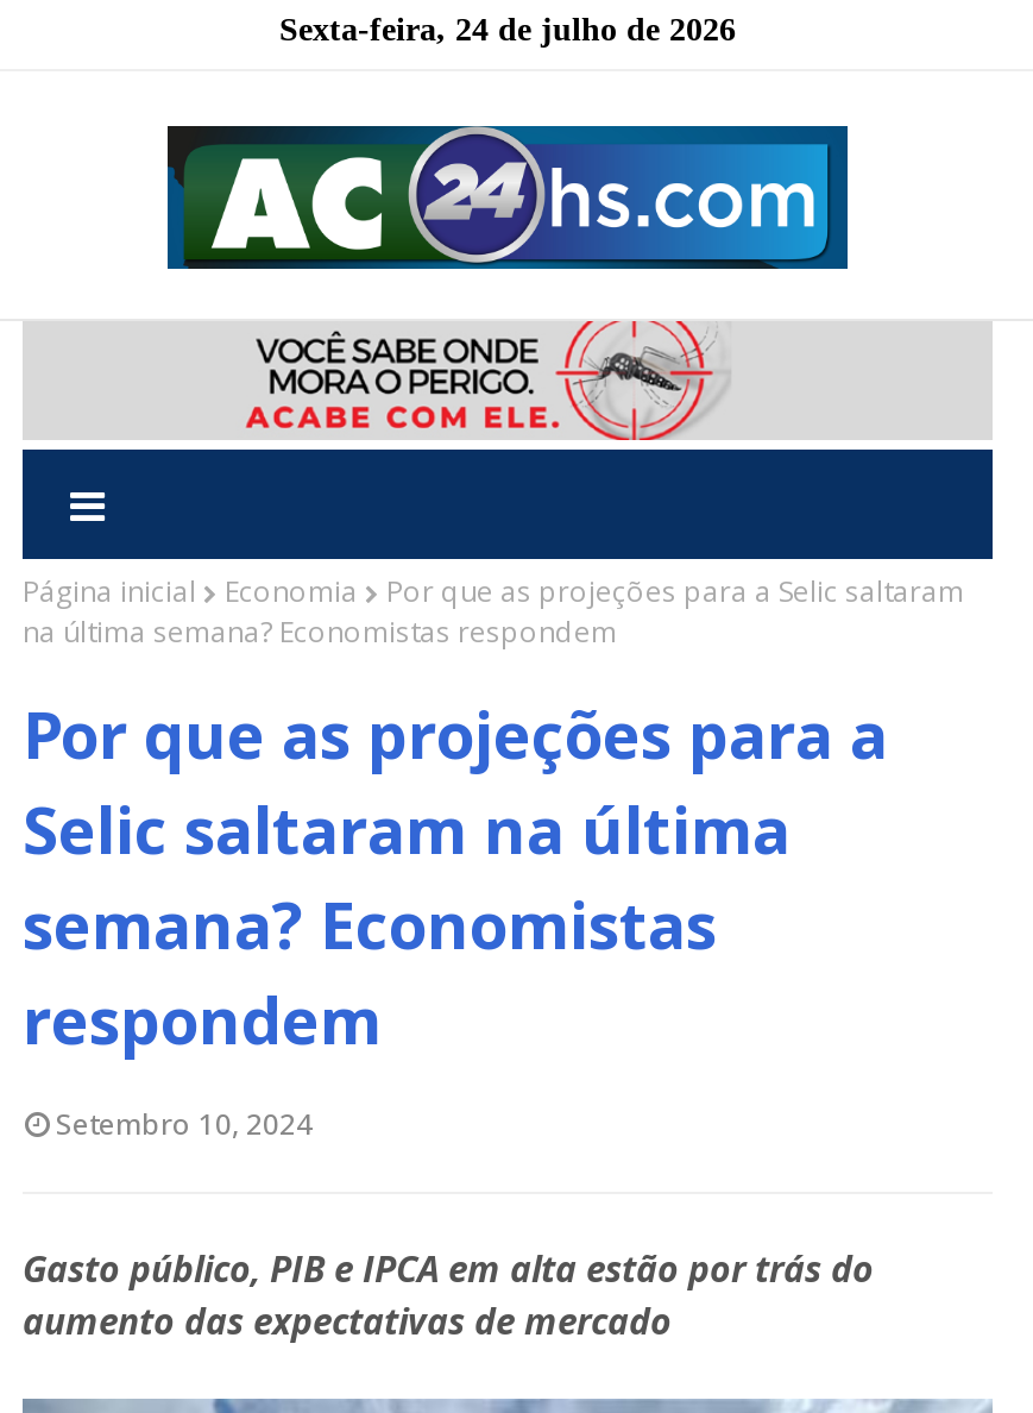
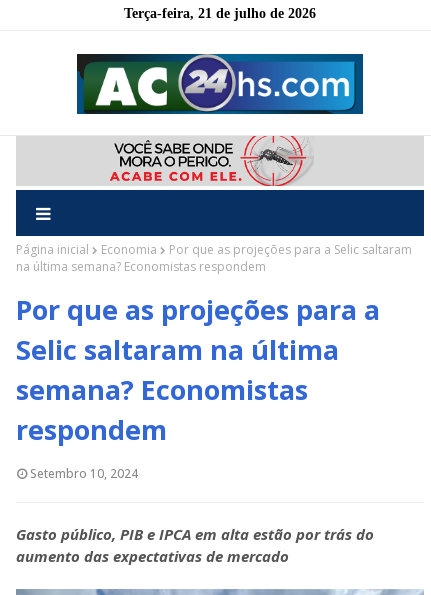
[279,12,736,48] Sexta-feira, 24 de julho de 2026 -> [124,6,316,21] Terça-feira, 21 de julho de 2026

